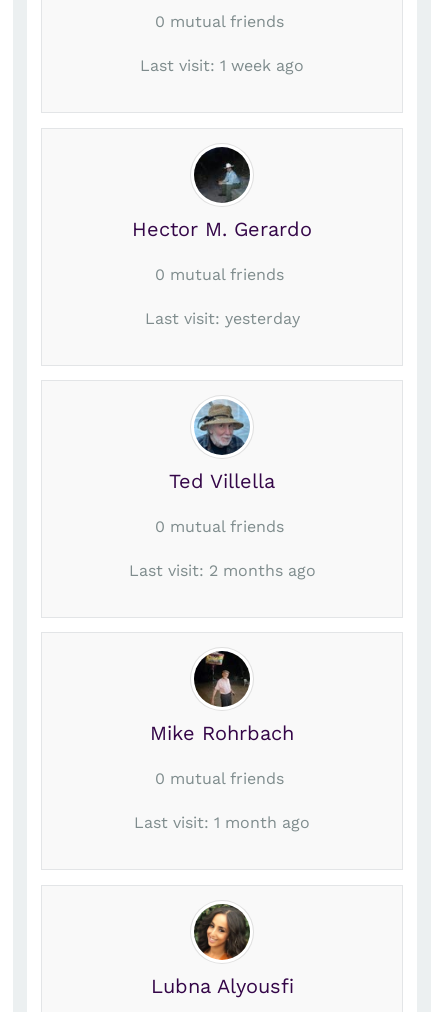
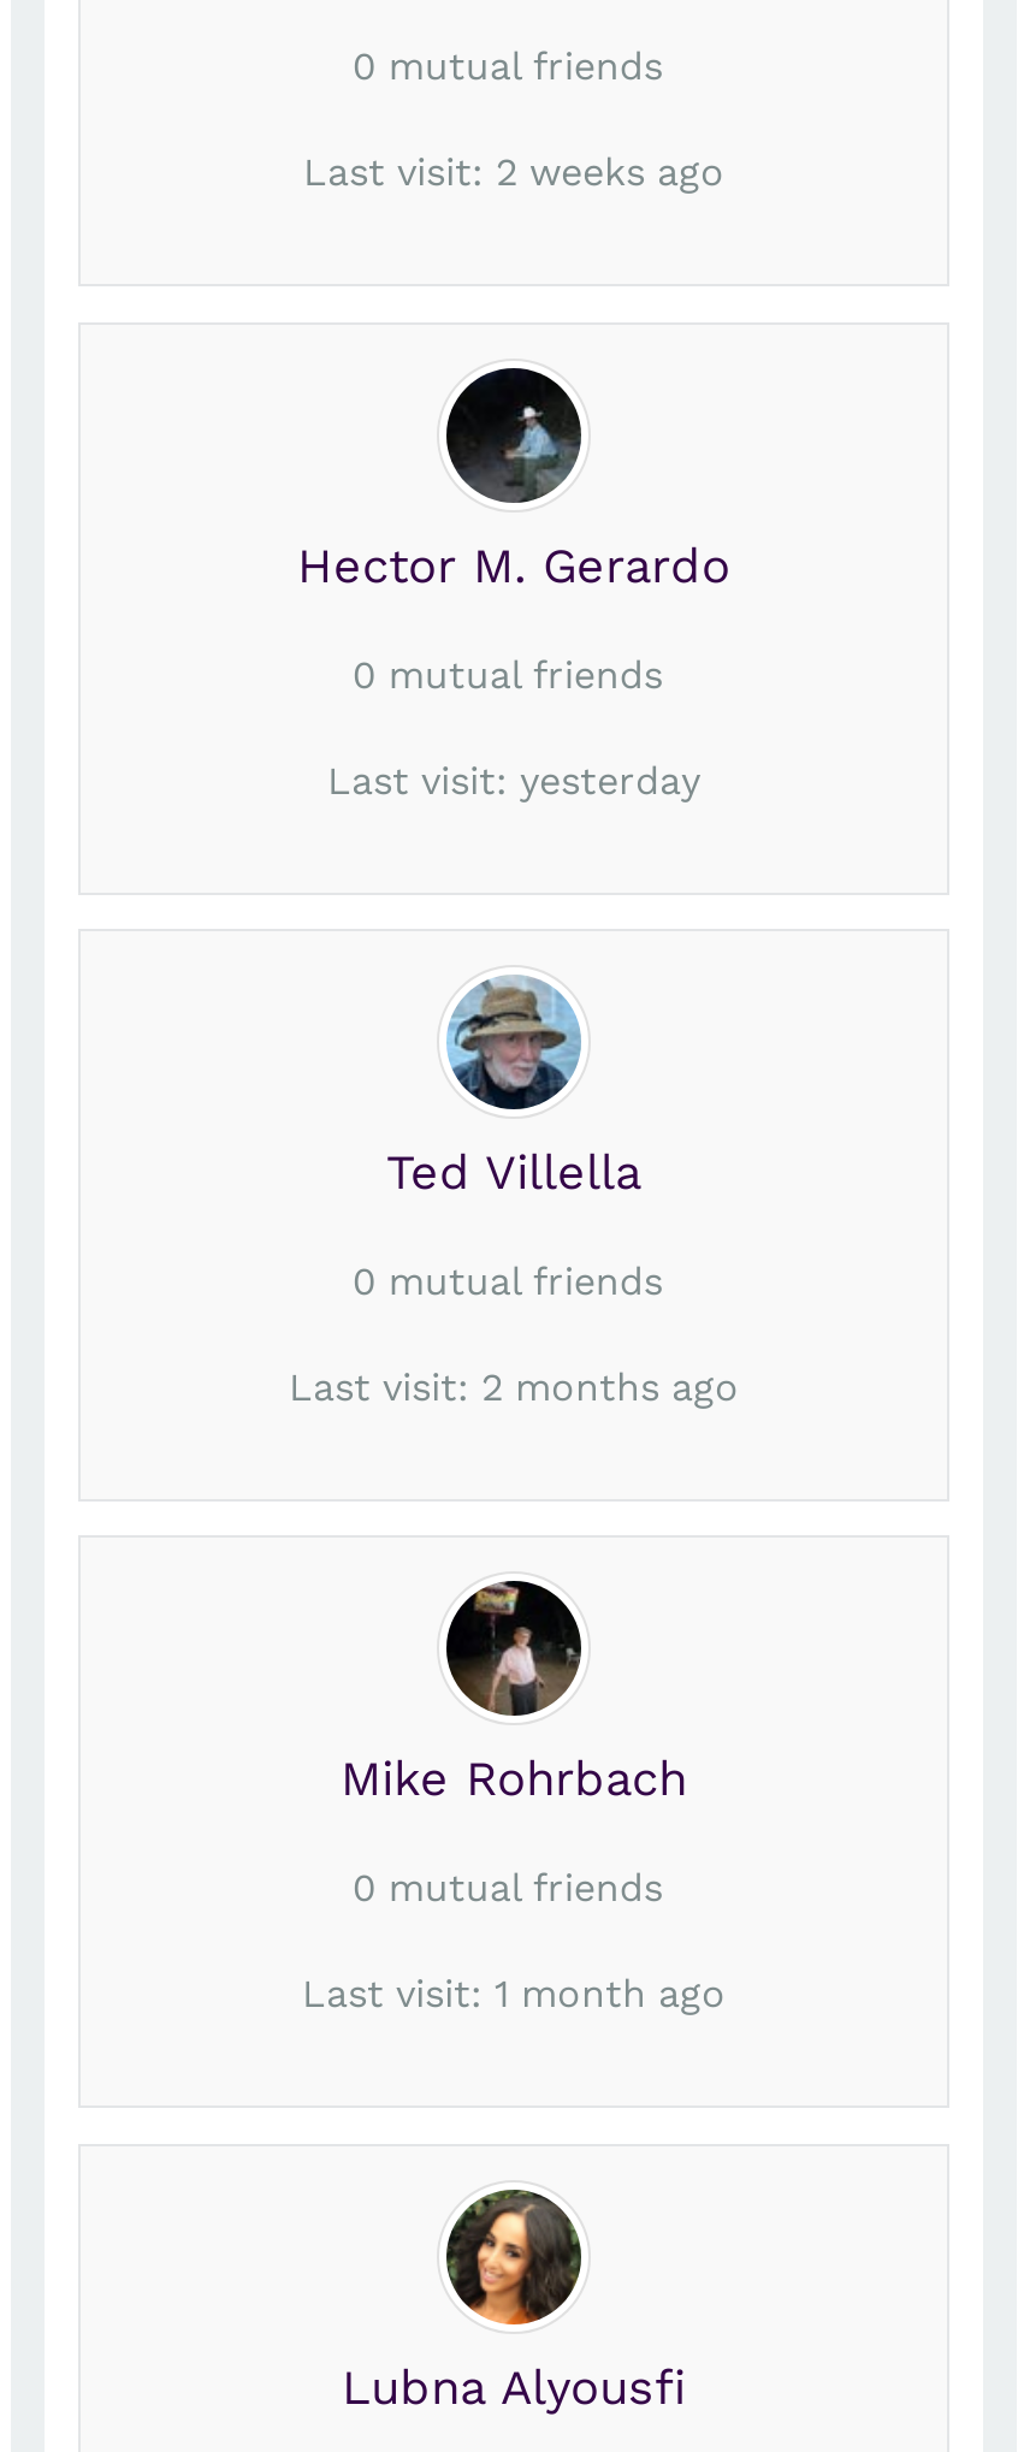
[140,56,304,75] Last visit: 1 week ago -> [303,149,724,195] Last visit: 2 weeks ago

